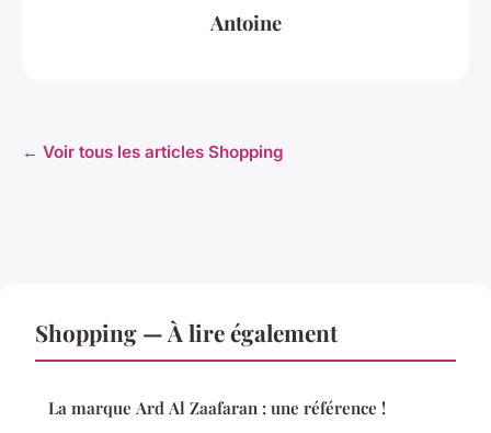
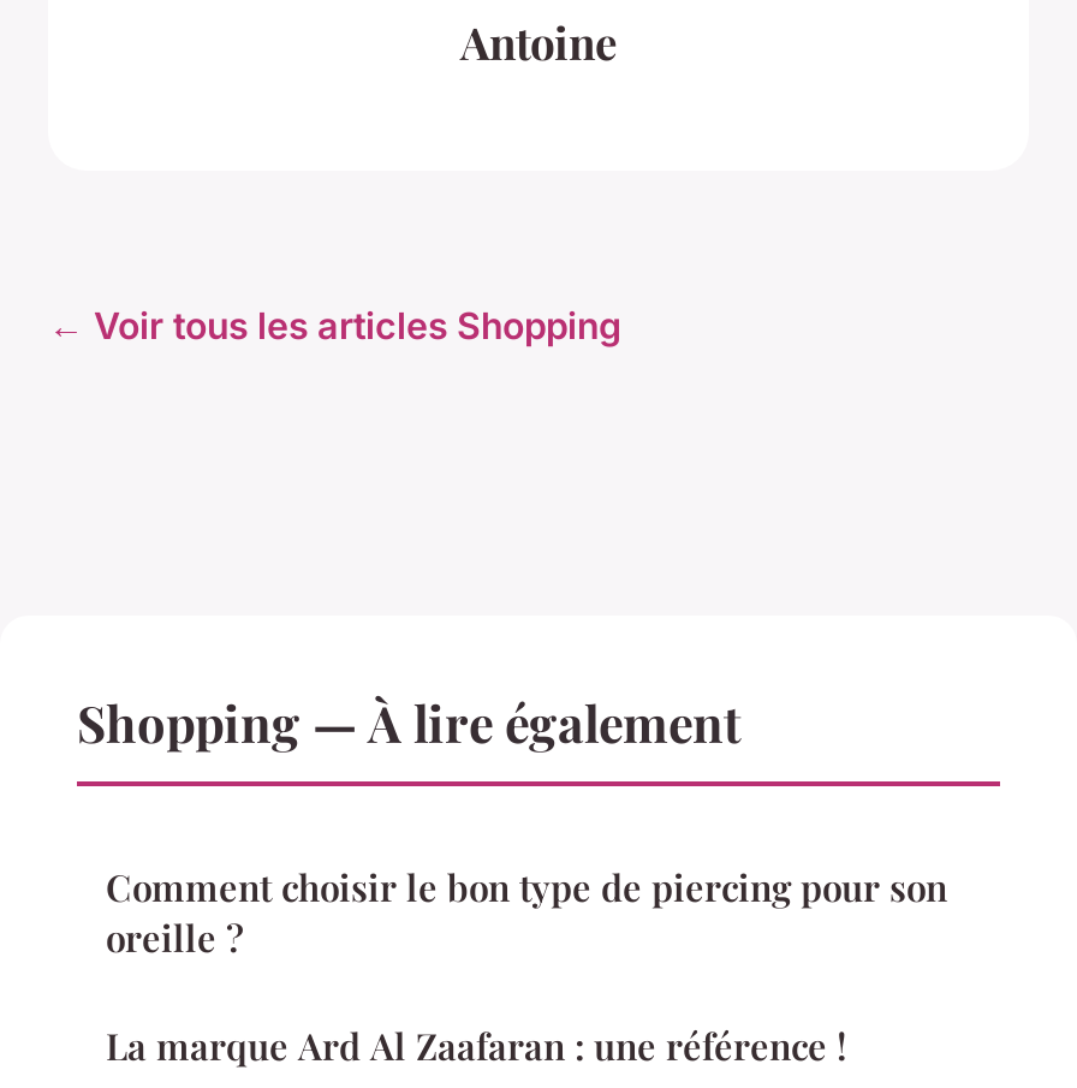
none -> [106,863,947,962] Comment choisir le bon type de piercing pour son | oreille ?

